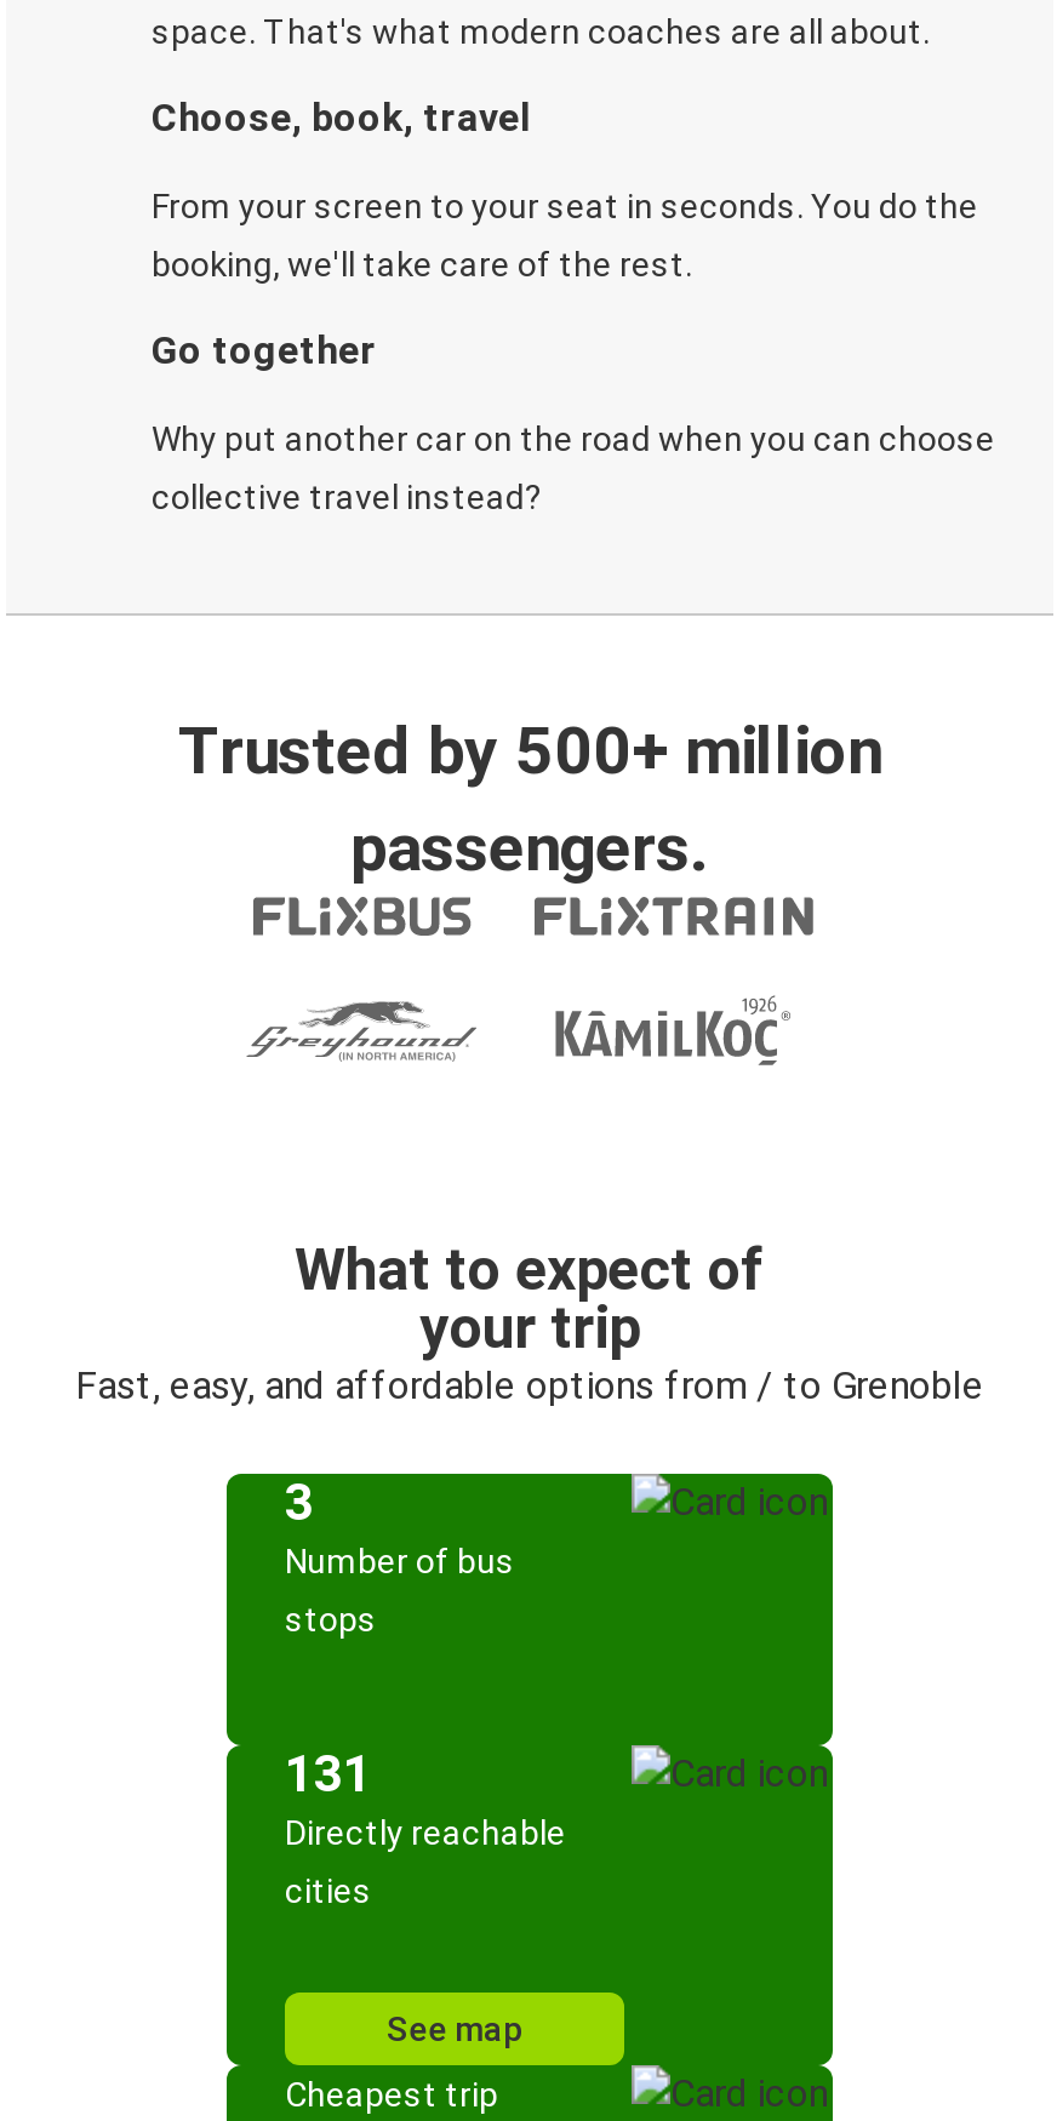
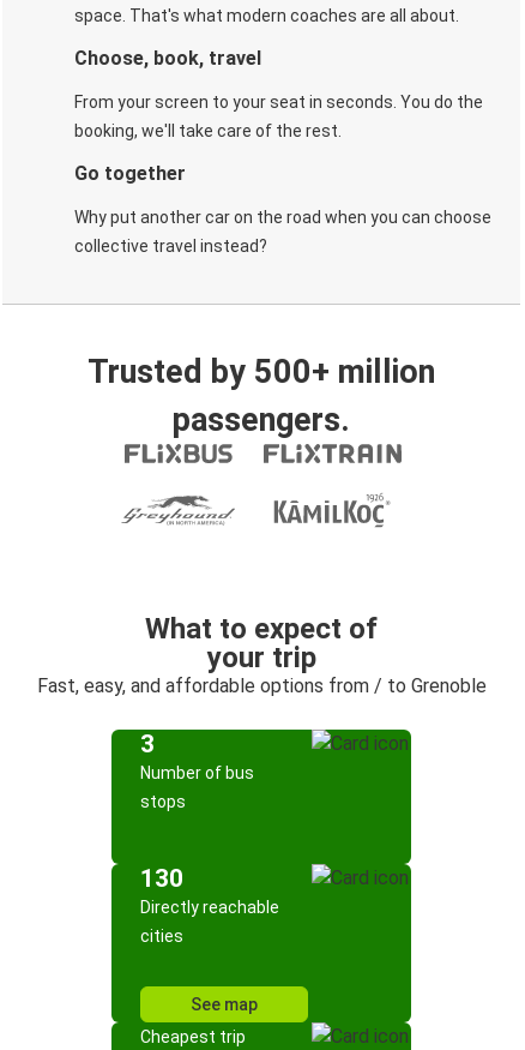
[285,1745,372,1803] 131 -> [140,864,183,893] 130

